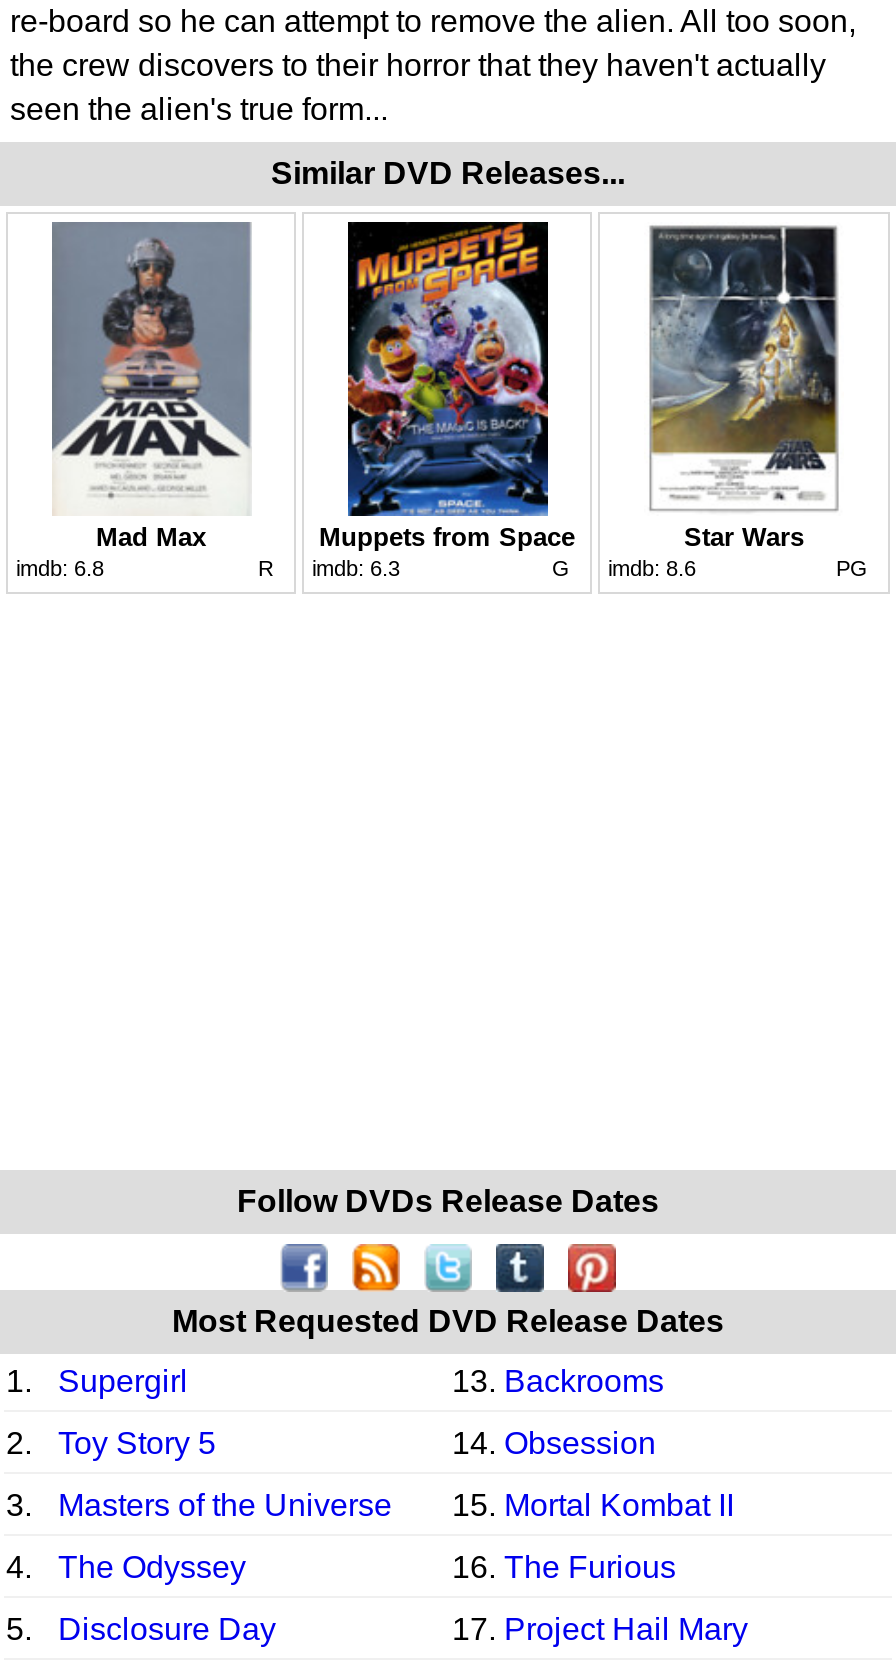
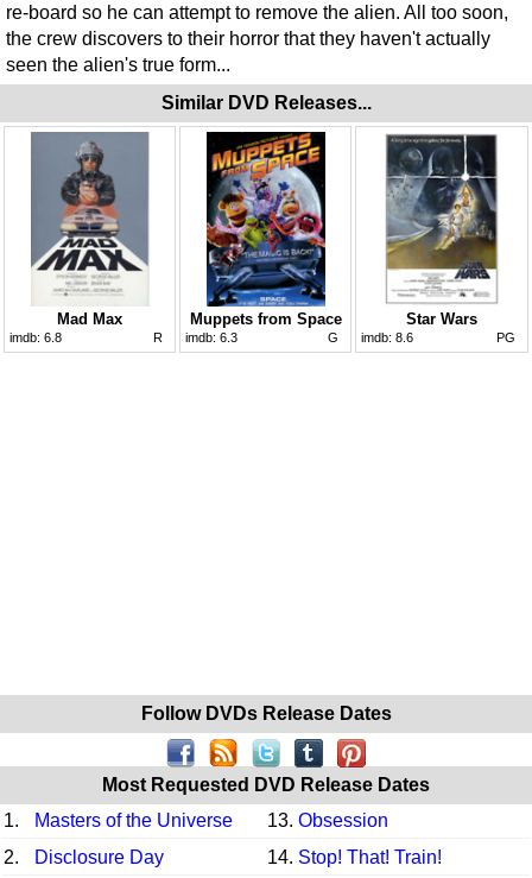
[6,1364,664,1522] Supergirl | 13. Backrooms | 2. | Toy Story 5 | 14. Obsession | 3. -> none
[6,1488,734,1646] 15. Mortal Kombat II | 4. | The Odyssey | 16. The Furious | 5. -> [4,811,388,868] 13. Obsession | 2.
[452,1612,748,1646] 17. Project Hail Mary -> [267,847,442,868] 14. Stop! That! Train!

